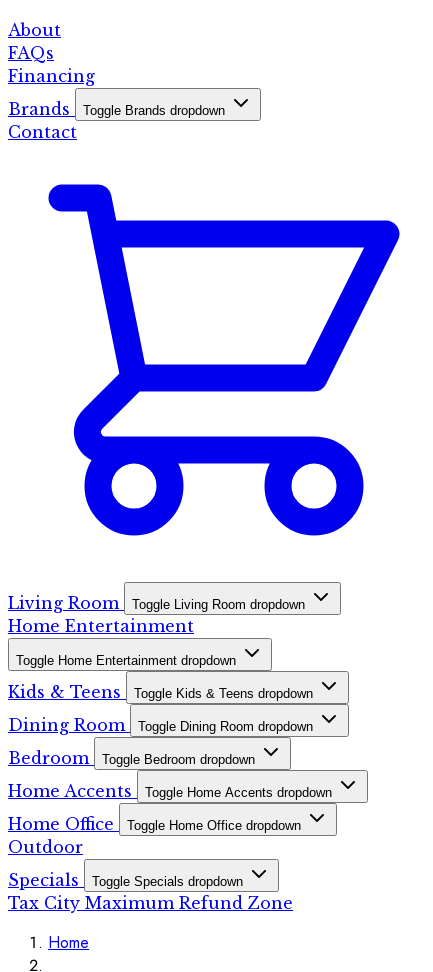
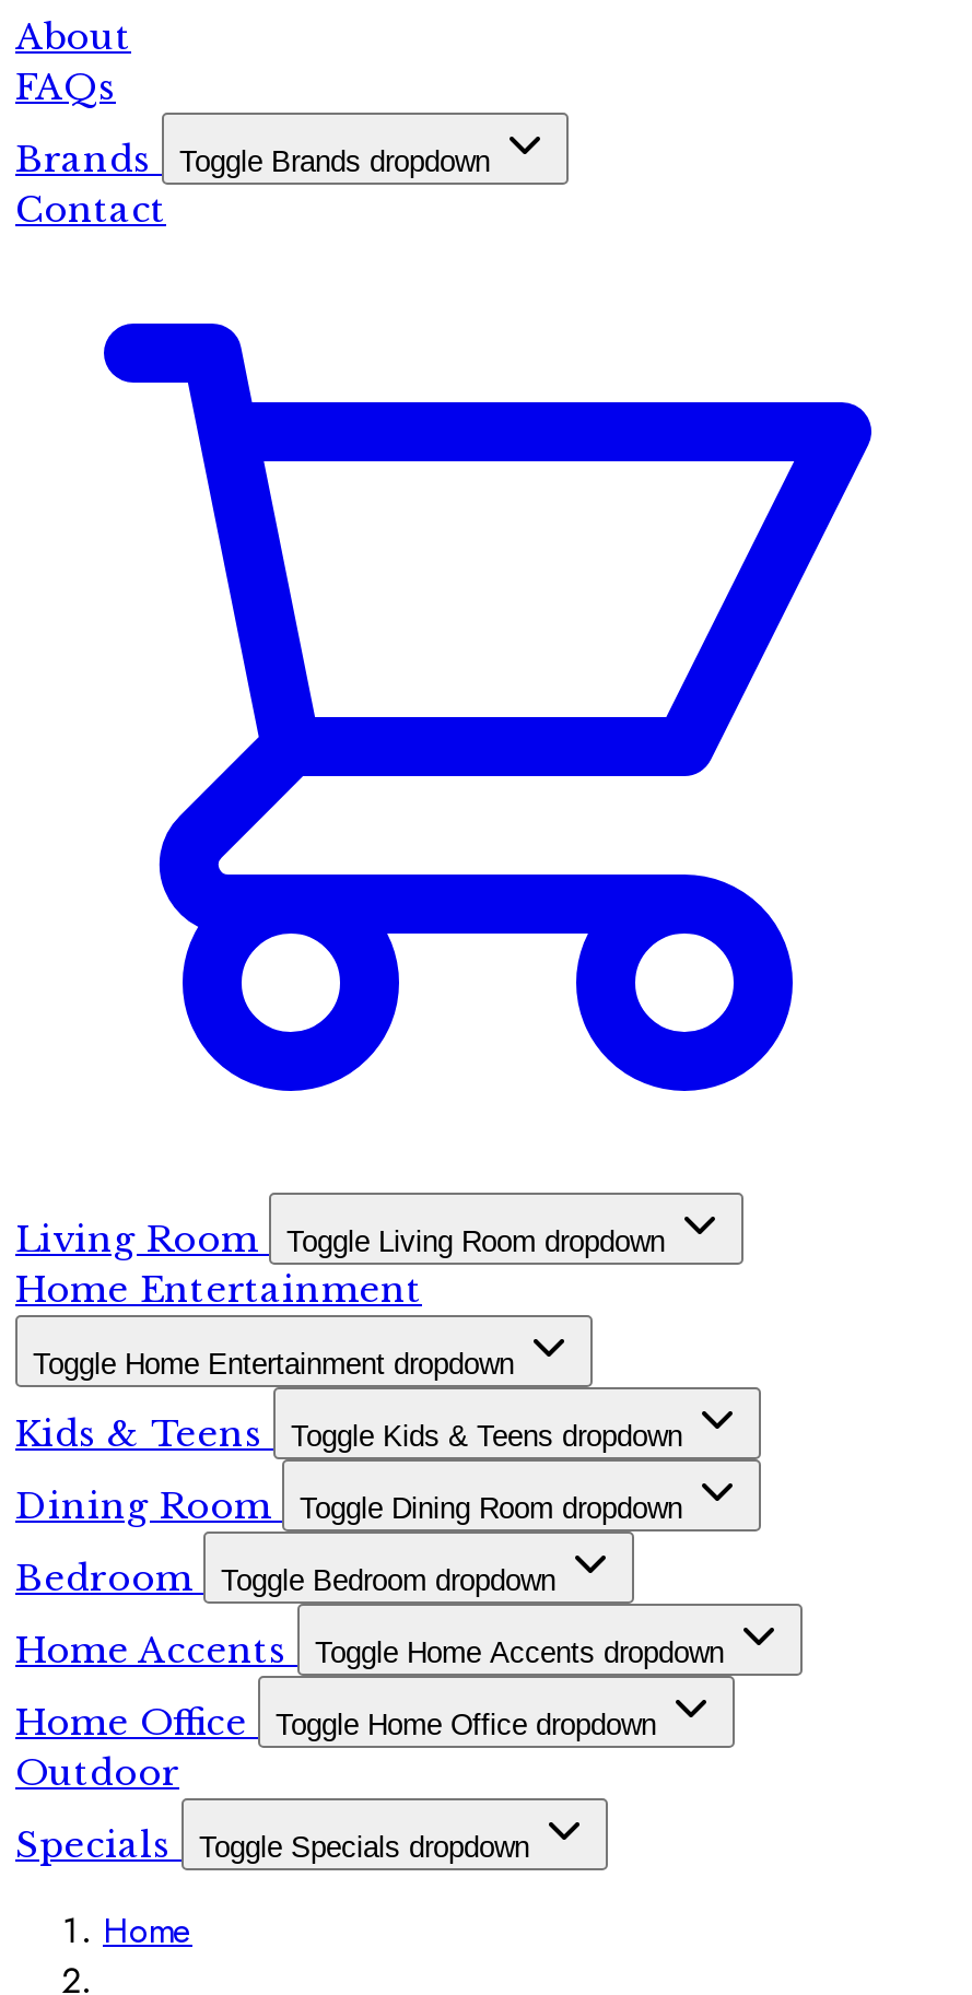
[8,66,95,86] Financing -> none
[8,893,293,913] Tax City Maximum Refund Zone -> none

